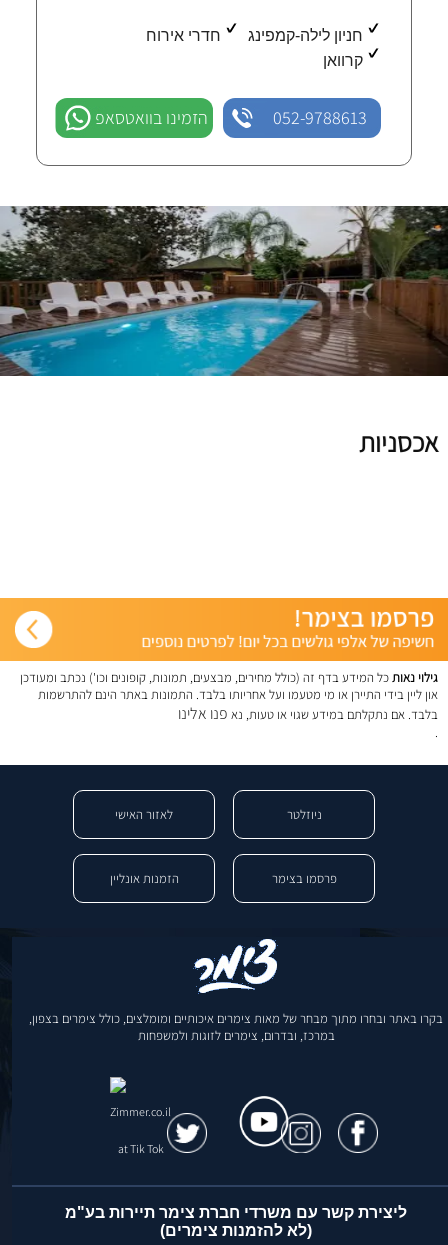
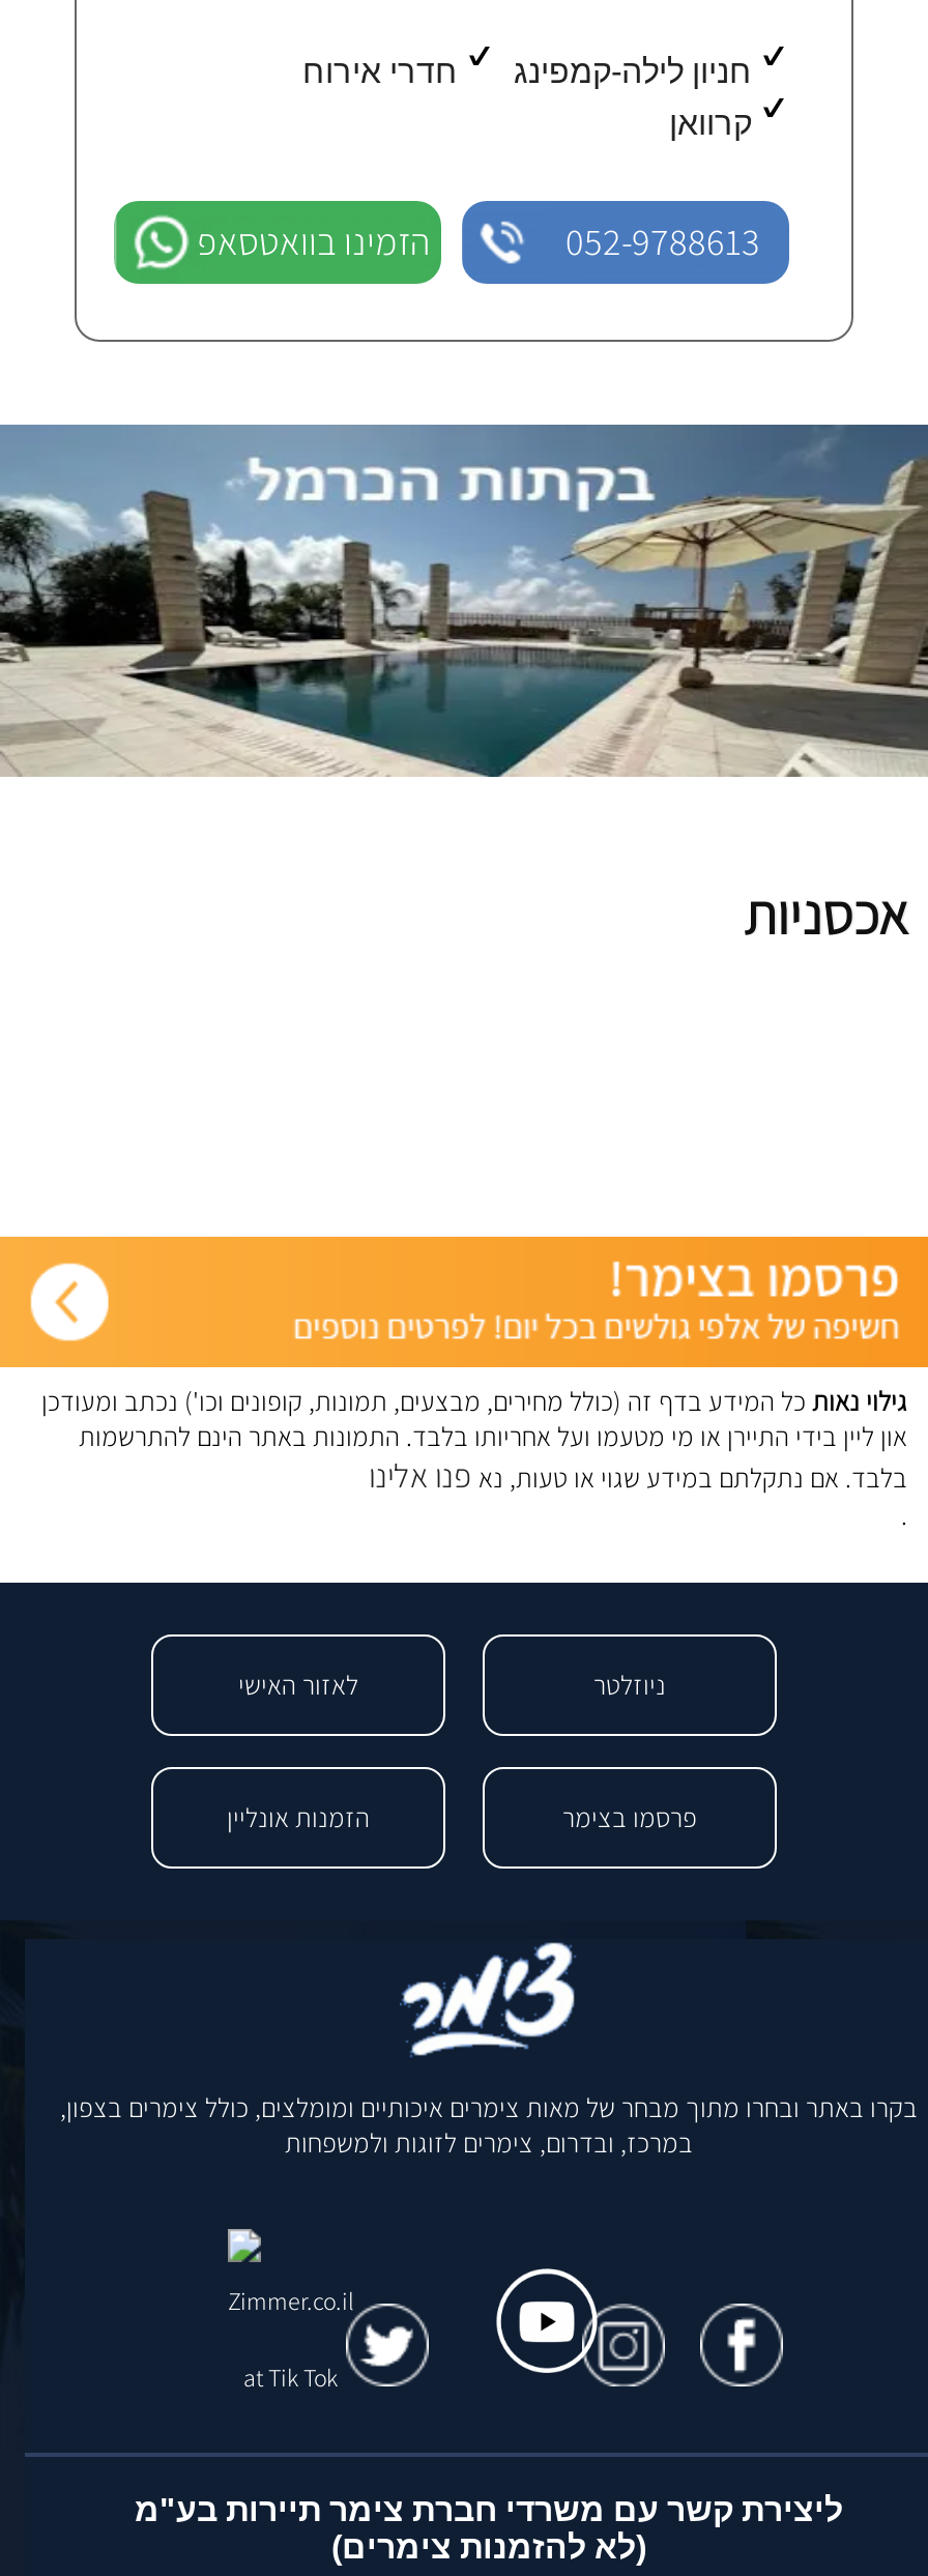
[3,205,445,377] [image] -> [6,423,922,777] [image]

